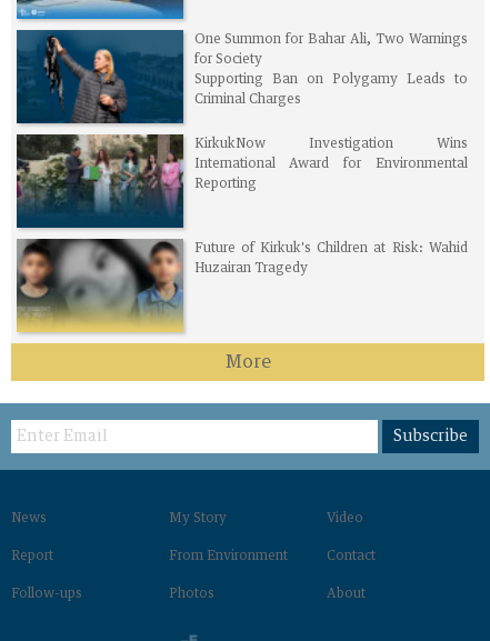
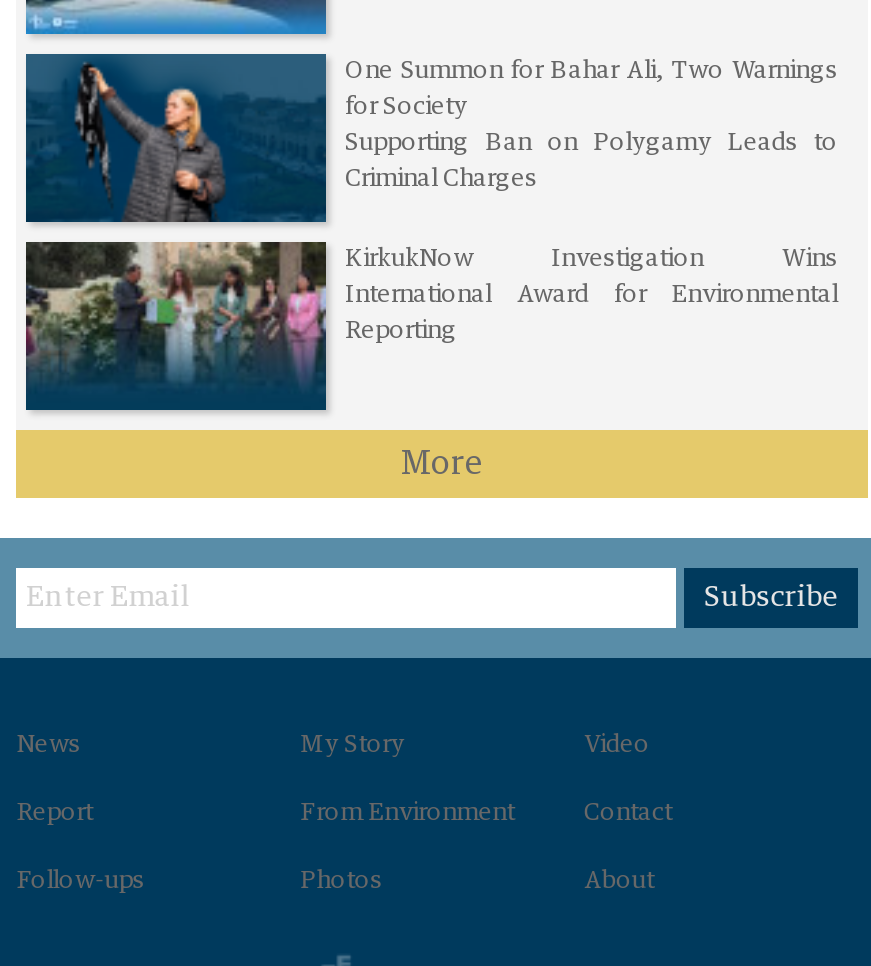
[16,238,468,333] [image] | Future of Kirkuk's Children at Risk: Wahid | Huzairan Tragedy -> none

